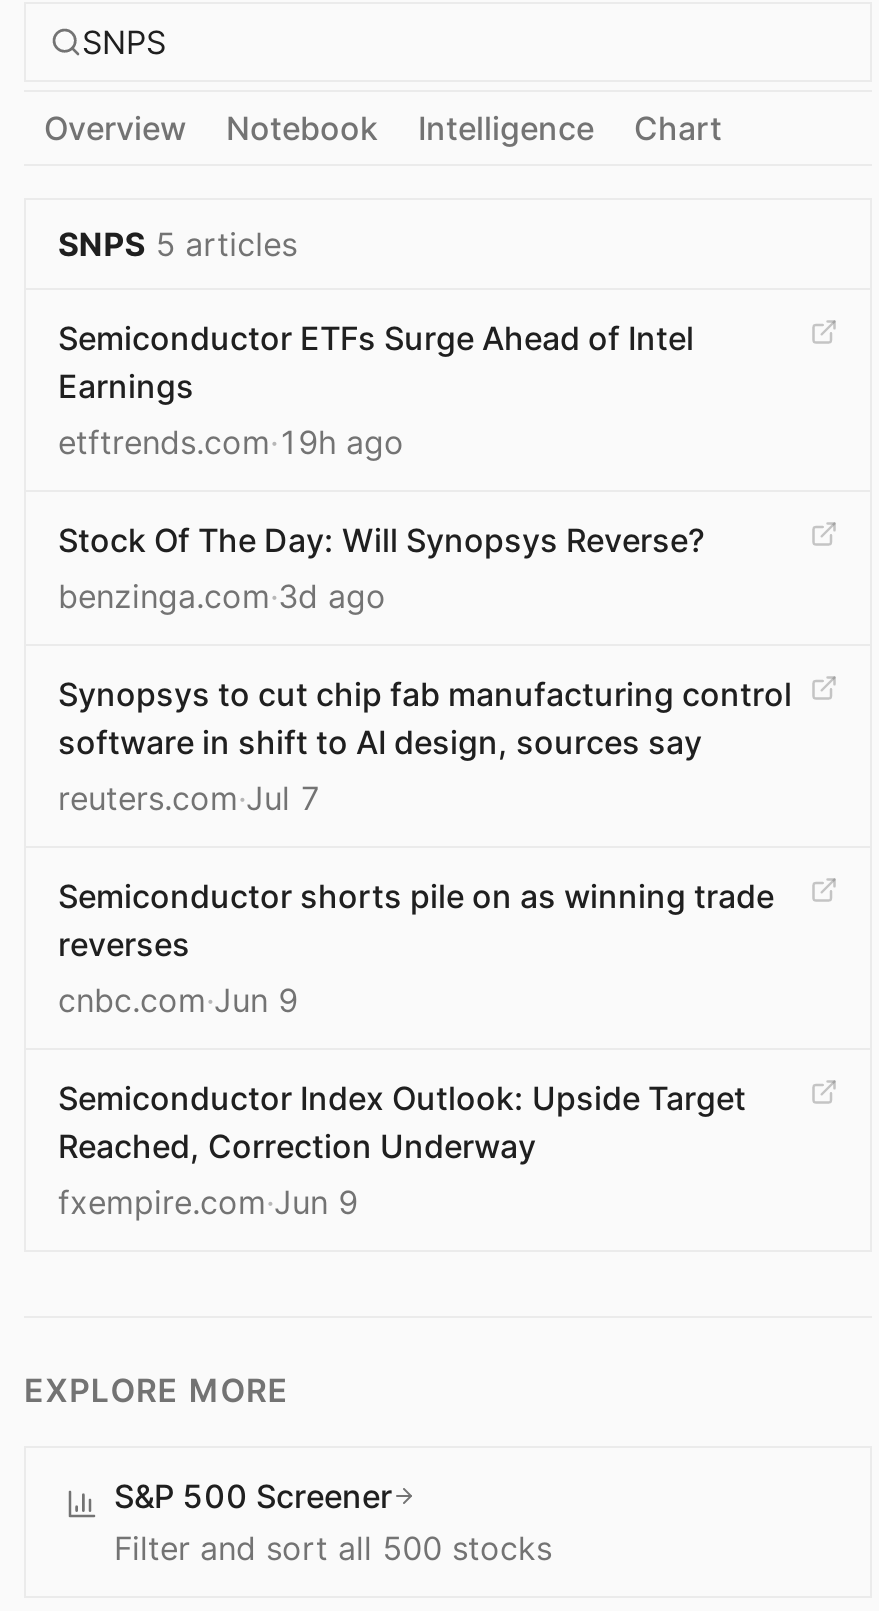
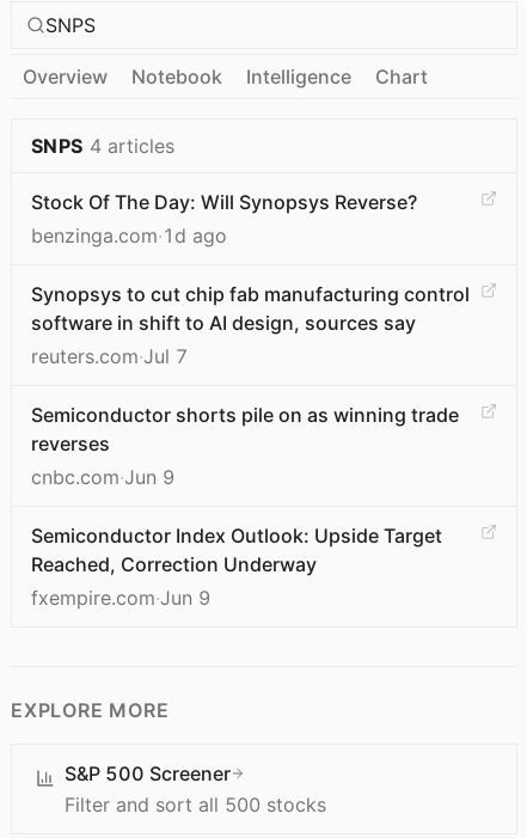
[58,224,694,462] SNPS 5 articles | Semiconductor ETFs Surge Ahead of Intel | Earnings | etftrends.com · 19h ago -> [31,134,174,158] SNPS 4 articles
[58,576,386,616] benzinga.com·3d ago -> [31,224,227,247] benzinga.com·1d ago

